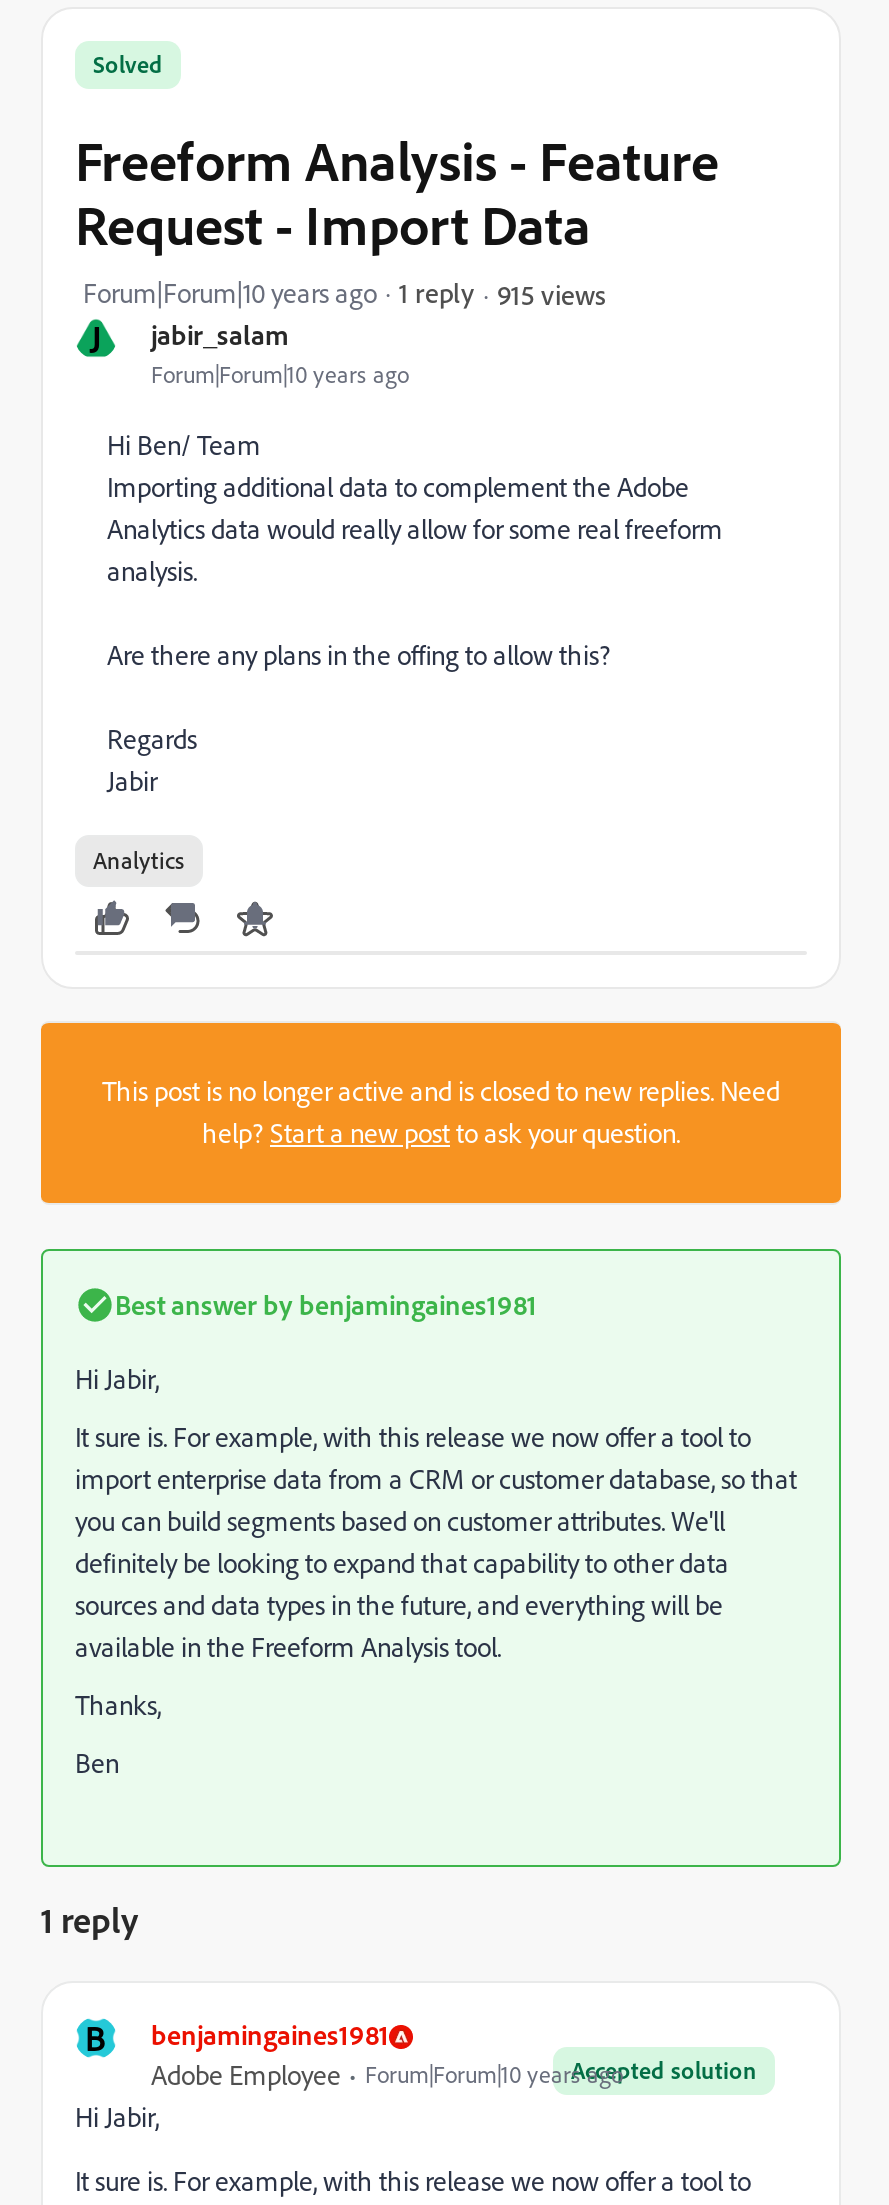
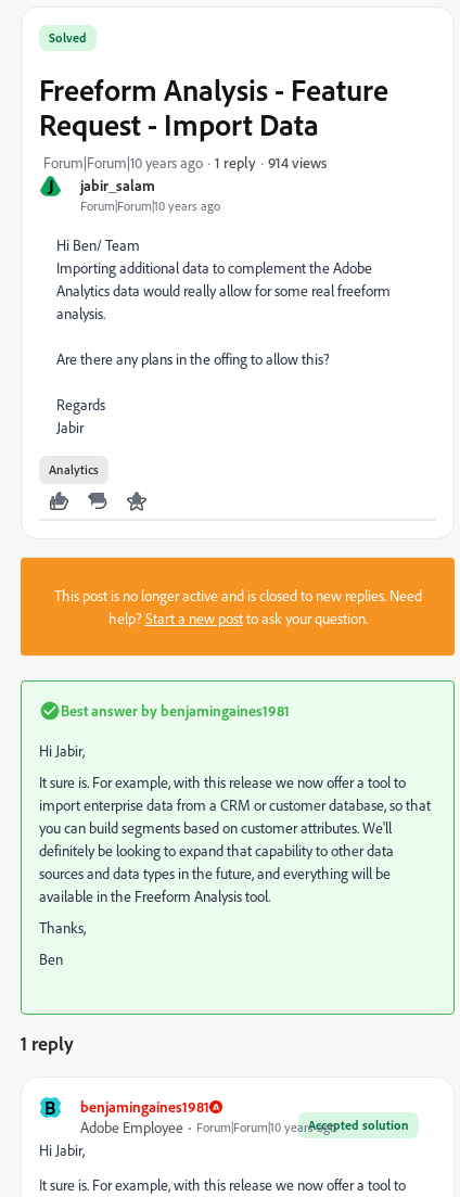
[497,276,605,310] 915 views -> [268,152,327,171] 914 views

